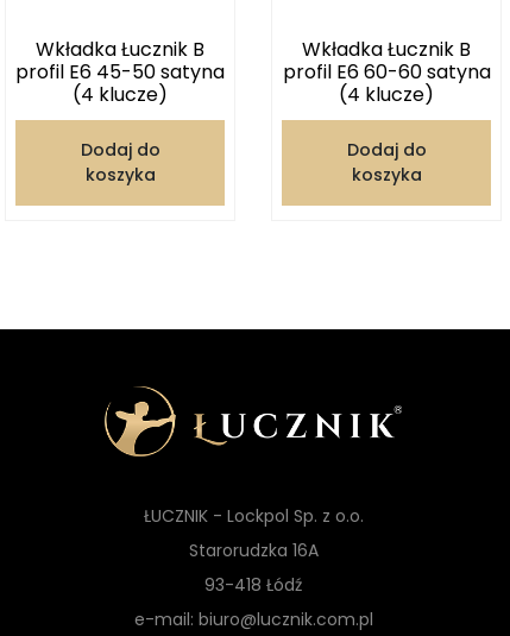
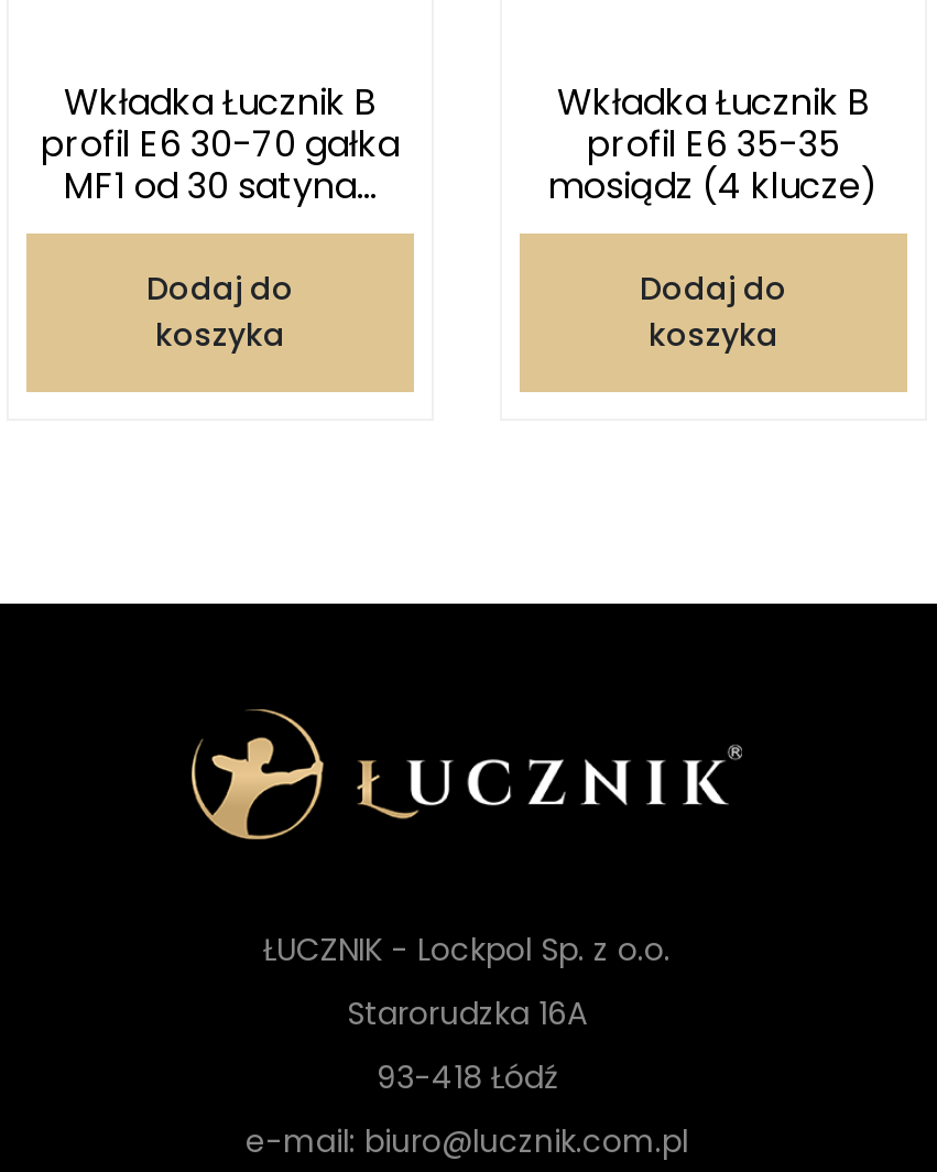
[15,58,225,108] profil E6 45-50 satyna | (4 klucze) -> [41,119,400,211] profil E6 30-70 gałka | MF1 od 30 satyna...
[282,58,490,108] profil E6 60-60 satyna | (4 klucze) -> [548,119,879,211] profil E6 35-35 | mosiądz (4 klucze)

